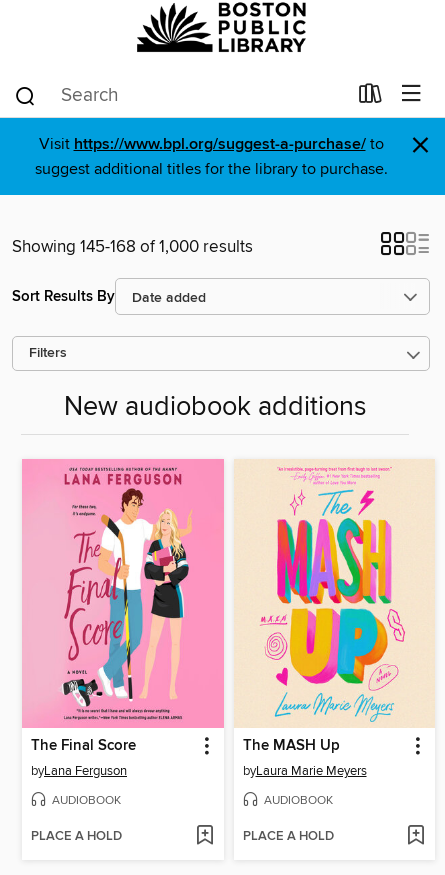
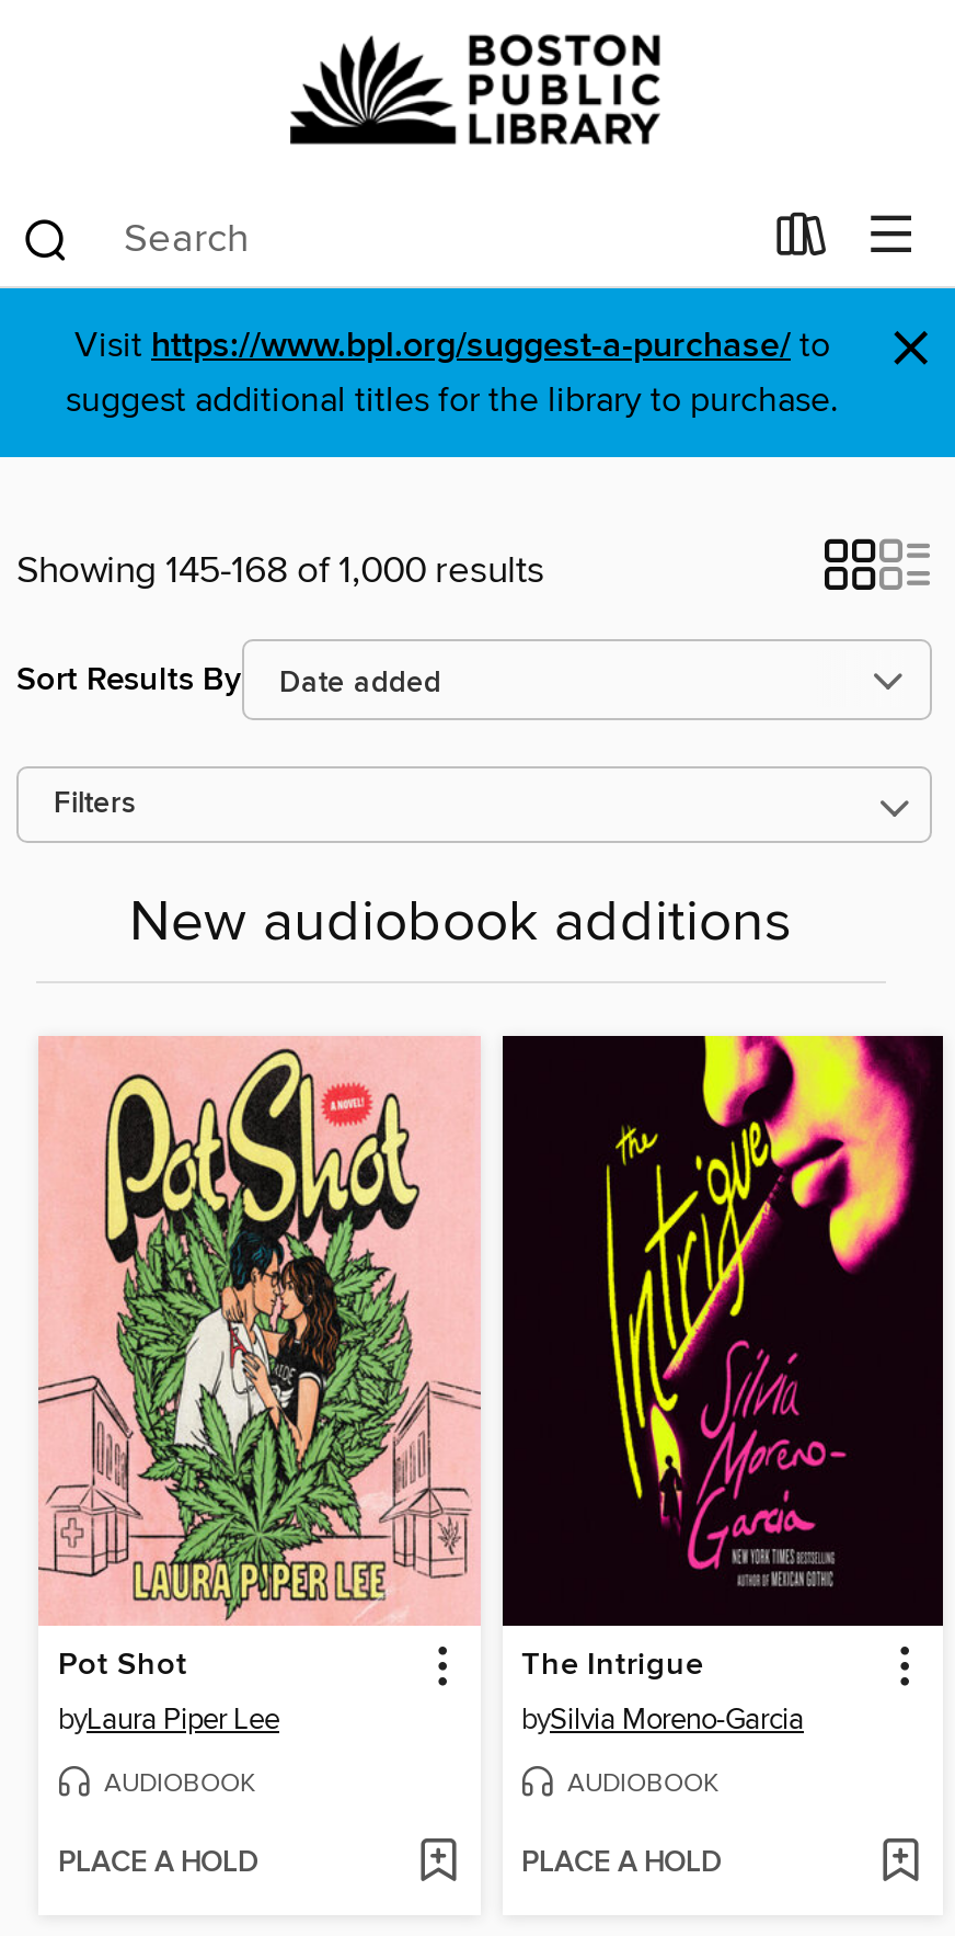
[24,460,223,779] [image] | The Final Score | byLana Ferguson -> [38,1040,481,1737] [image] | Pot Shot | byLaura Piper Lee
[234,459,435,779] [image] | The MASH Up | byLaura Marie Meyers -> [500,1034,945,1737] [image] | The Intrigue | bySilvia Moreno-Garcia

